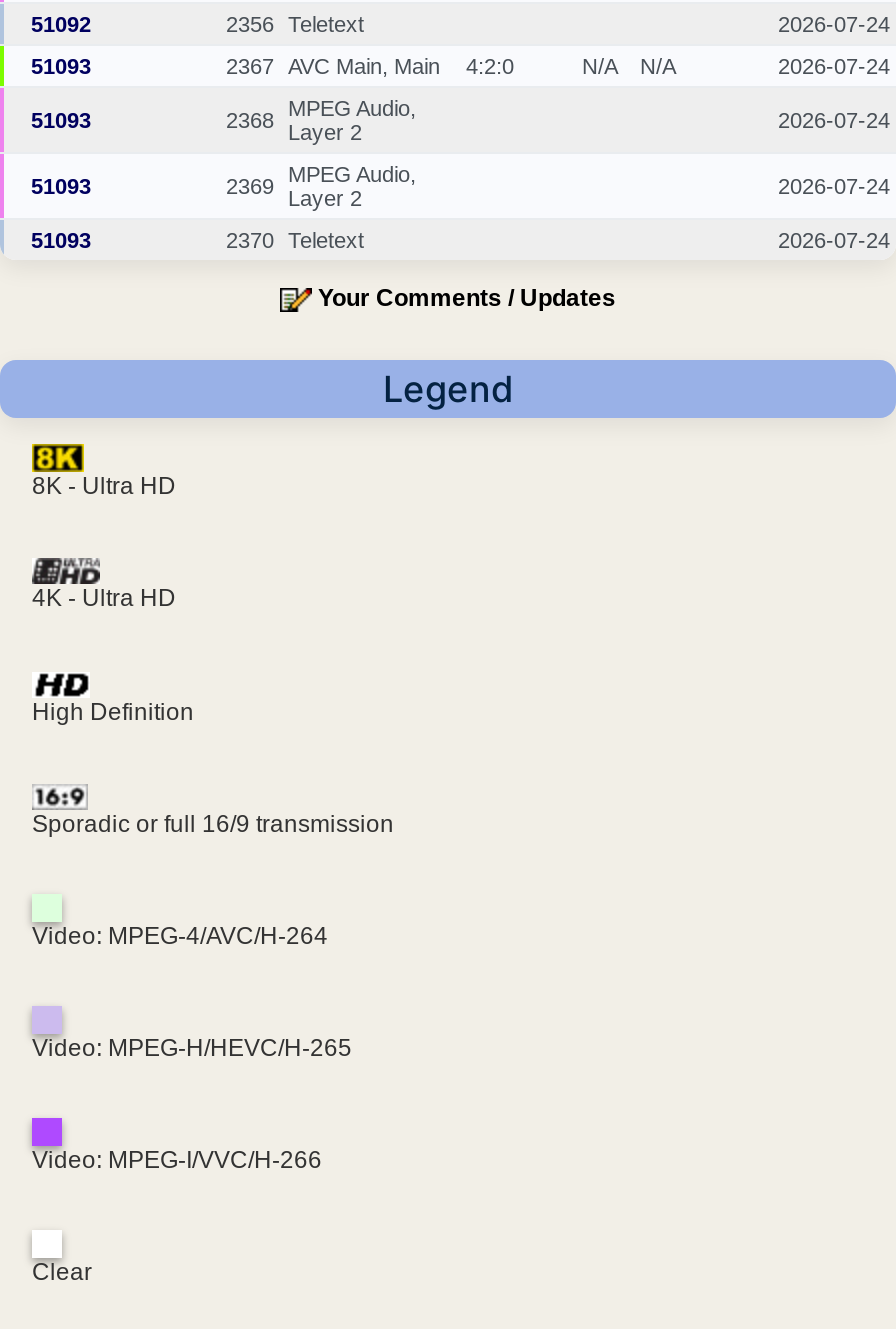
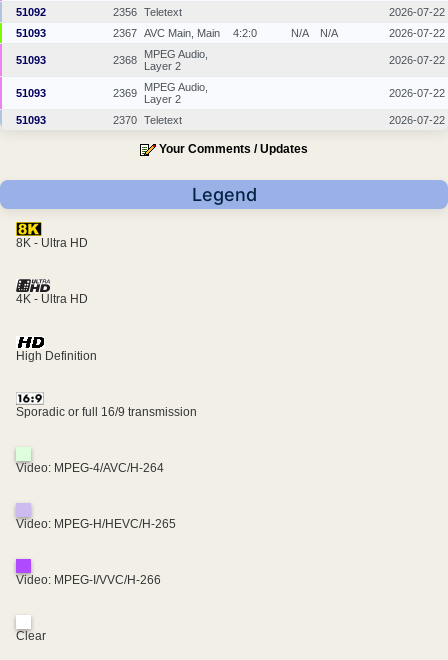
[778,13,890,37] 2026-07-24 -> [389,6,445,18] 2026-07-22
[778,55,890,79] 2026-07-24 -> [389,27,445,39] 2026-07-22
[778,109,890,133] 2026-07-24 -> [389,54,445,66] 2026-07-22
[778,175,890,199] 2026-07-24 -> [389,87,445,99] 2026-07-22
[778,229,890,253] 2026-07-24 -> [389,114,445,126] 2026-07-22

